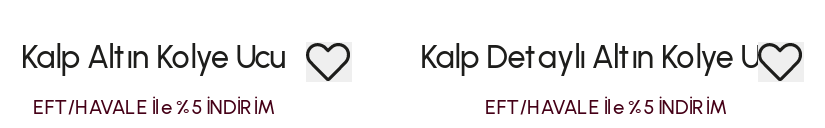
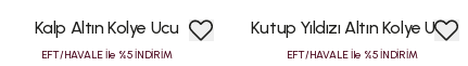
[420,38,792,76] Kalp Detaylı Altın Kolye Ucu -> [251,17,453,38] Kutup Yıldızı Altın Kolye Ucu

